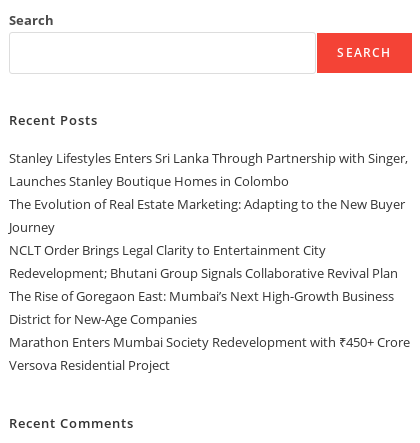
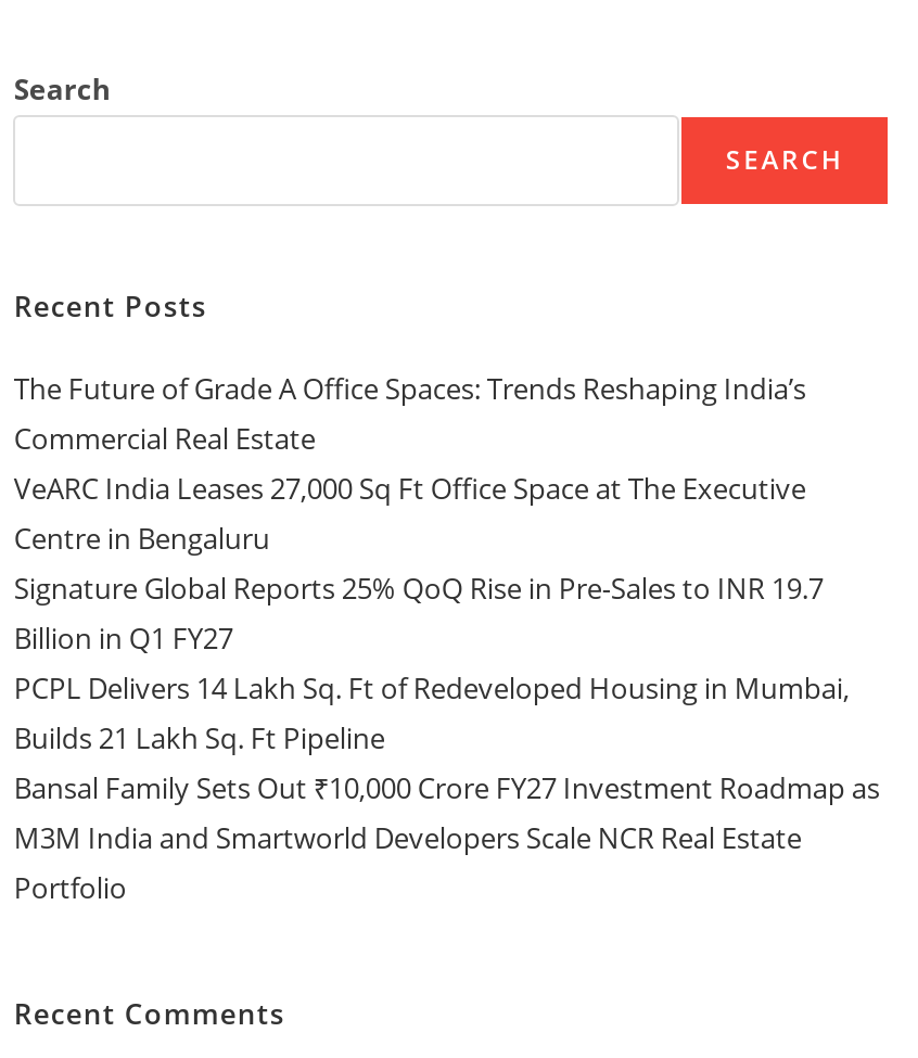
[9,149,410,374] Stanley Lifestyles Enters Sri Lanka Through Partnership with Singer, | Launches Stanley Boutique Homes in Colombo | The Evolution of Real Estate Marketing: Adapting to the New Buyer | Journey | NCLT Order Brings Legal Clarity to Entertainment City | Redevelopment; Bhutani Group Signals Collaborative Revival Plan | The Rise of Goregaon East: Mumbai’s Next High-Growth Business | District for New-Age Companies | Marathon Enters Mumbai Society Redevelopment with ₹450+ Crore | Versova Residential Project -> [14,368,880,906] The Future of Grade A Office Spaces: Trends Reshaping India’s | Commercial Real Estate | VeARC India Leases 27,000 Sq Ft Office Space at The Executive | Centre in Bengaluru | Signature Global Reports 25% QoQ Rise in Pre-Sales to INR 19.7 | Billion in Q1 FY27 | PCPL Delivers 14 Lakh Sq. Ft of Redeveloped Housing in Mumbai, | Builds 21 Lakh Sq. Ft Pipeline | Bansal Family Sets Out ₹10,000 Crore FY27 Investment Roadmap as | M3M India and Smartworld Developers Scale NCR Real Estate | Portfolio

